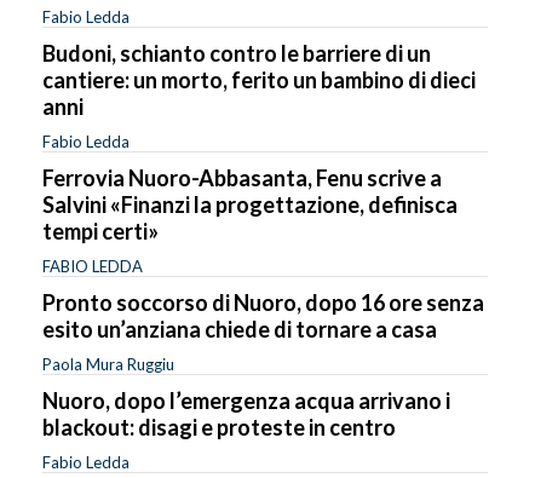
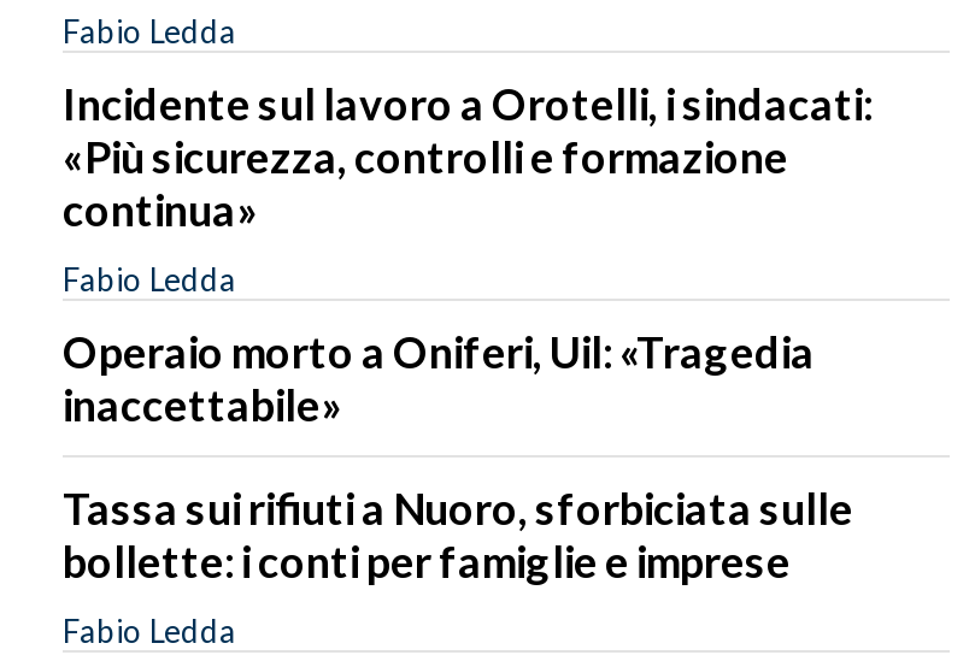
[42,39,476,119] Budoni, schianto contro le barriere di un | cantiere: un morto, ferito un bambino di dieci | anni -> [63,76,873,235] Incidente sul lavoro a Orotelli, i sindacati: | «Più sicurezza, controlli e formazione | continua»
[42,164,484,440] Ferrovia Nuoro-Abbasanta, Fenu scrive a | Salvini «Finanzi la progettazione, definisca | tempi certi» | FABIO LEDDA | Pronto soccorso di Nuoro, dopo 16 ore senza | esito un’anziana chiede di tornare a casa | Paola Mura Ruggiu | Nuoro, dopo l’emergenza acqua arrivano i | blackout: disagi e proteste in centro -> [63,324,853,587] Operaio morto a Oniferi, Uil: «Tragedia | inaccettabile» | Tassa sui rifiuti a Nuoro, sforbiciata sulle | bollette: i conti per famiglie e imprese

